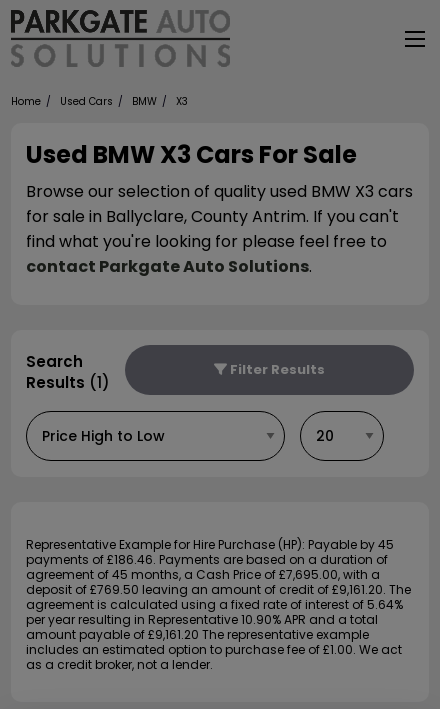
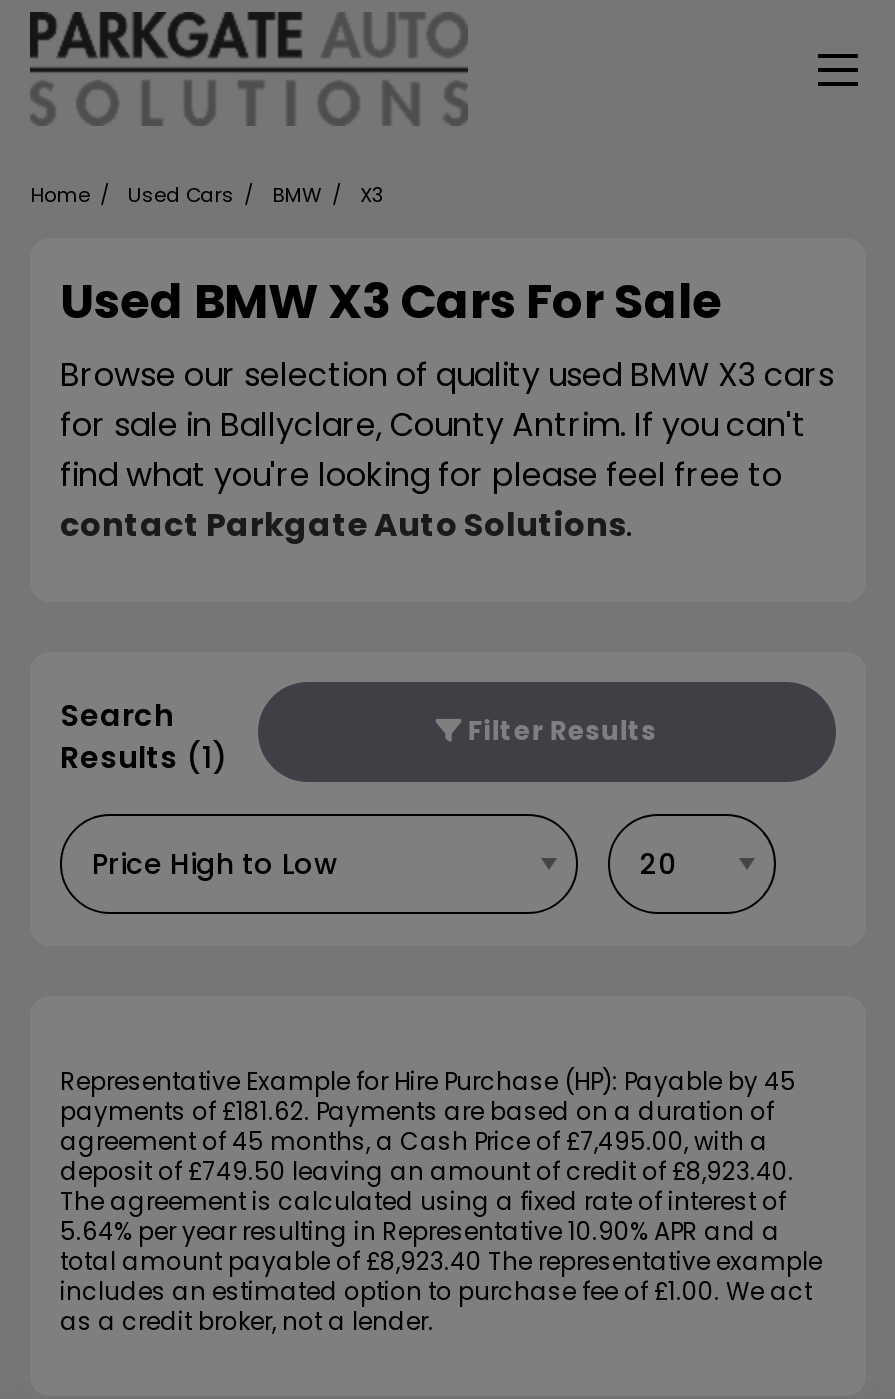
[26,551,411,643] payments of £186.46. Payments are based on a duration of | agreement of 45 months, a Cash Price of £7,695.00, with a | deposit of £769.50 leaving an amount of credit of £9,161.20. The | agreement is calculated using a fixed rate of interest of 5.64% | per year resulting in Representative 10.90% APR and a total | amount payable of £9,161.20 The representative example -> [60,1094,822,1278] payments of £181.62. Payments are based on a duration of | agreement of 45 months, a Cash Price of £7,495.00, with a | deposit of £749.50 leaving an amount of credit of £8,923.40. | The agreement is calculated using a fixed rate of interest of | 5.64% per year resulting in Representative 10.90% APR and a | total amount payable of £8,923.40 The representative example

